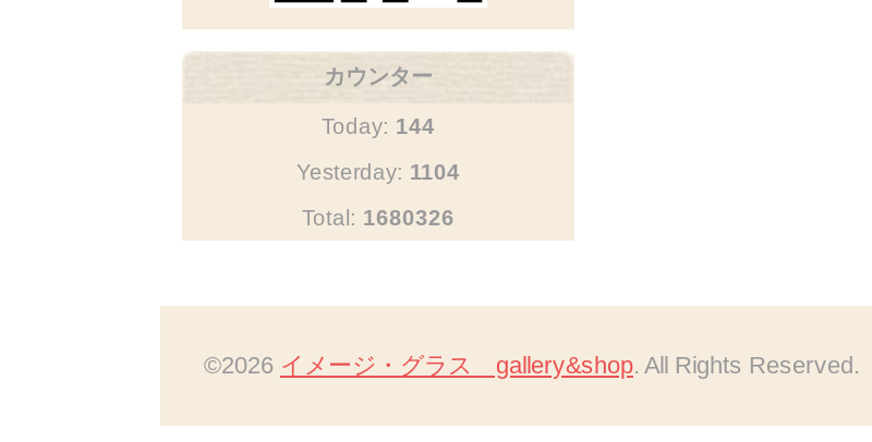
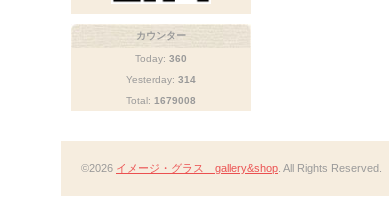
[322,114,435,138] Today: 144 -> [135,53,187,64] Today: 360
[296,160,460,184] Yesterday: 1104 -> [126,74,196,85] Yesterday: 314
[302,206,455,230] Total: 1680326 -> [126,95,196,106] Total: 1679008

